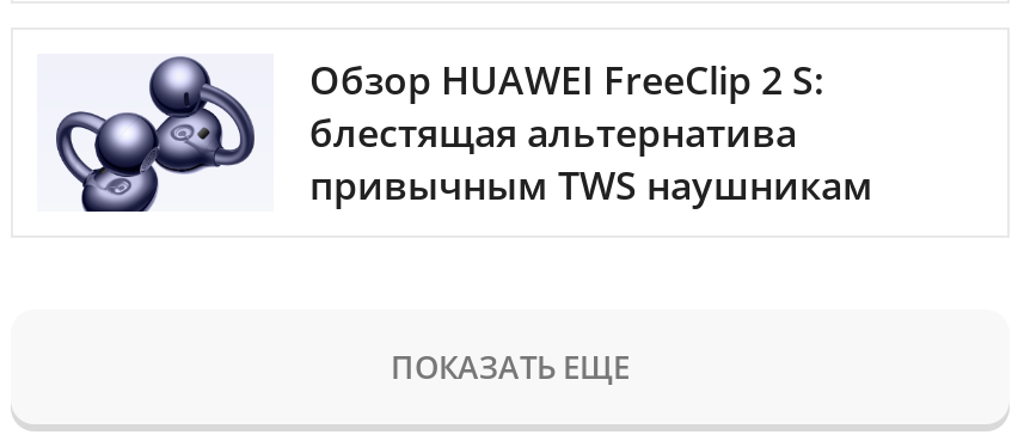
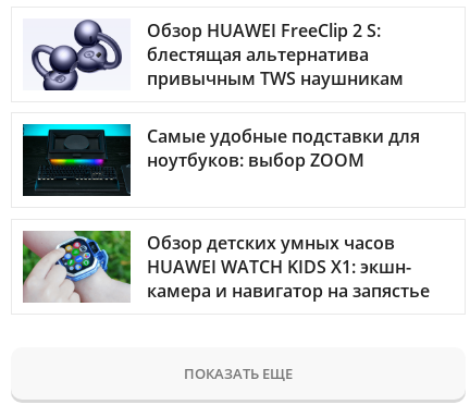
none -> [22,123,430,302] [image] | Самые удобные подставки для | ноутбуков: выбор ZOOM | Обзор детских умных часов | HUAWEI WATCH KIDS X1: экшн- | камера и навигатор на запястье
none -> [22,230,132,304] [image]

